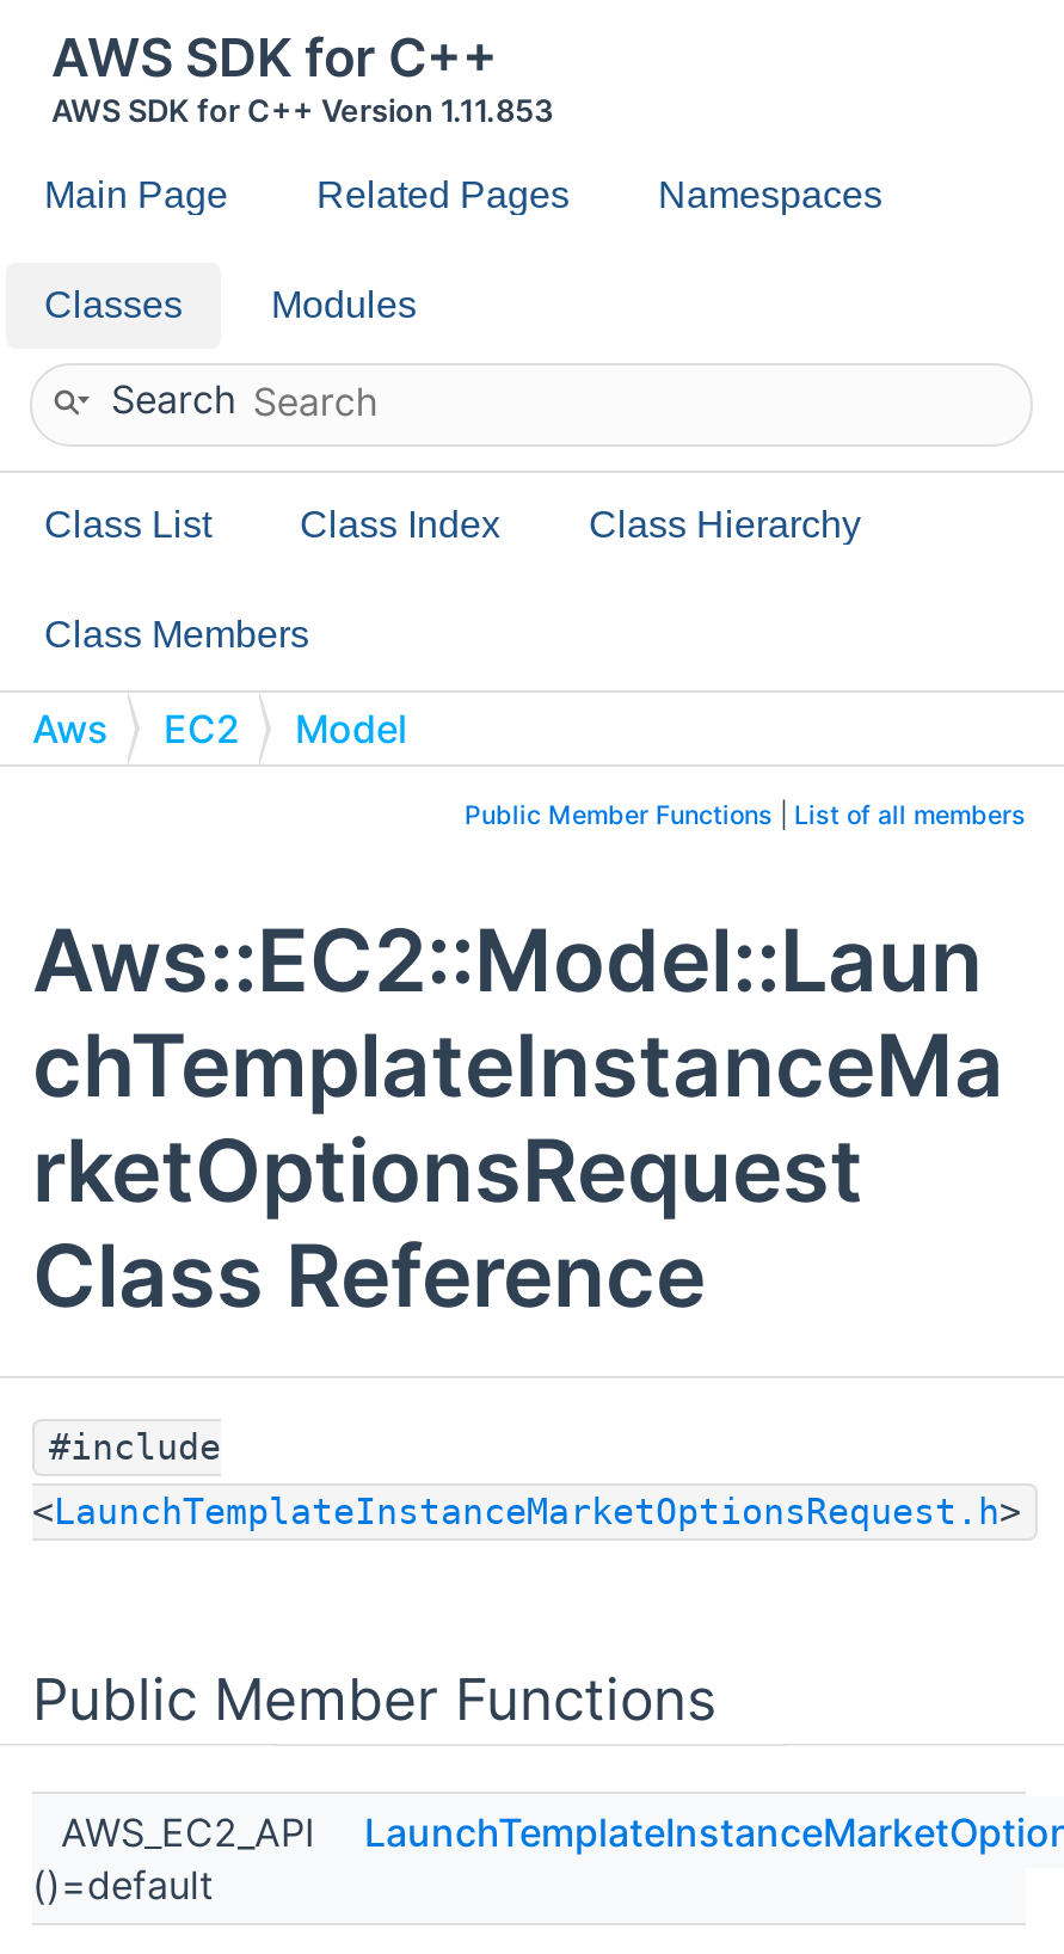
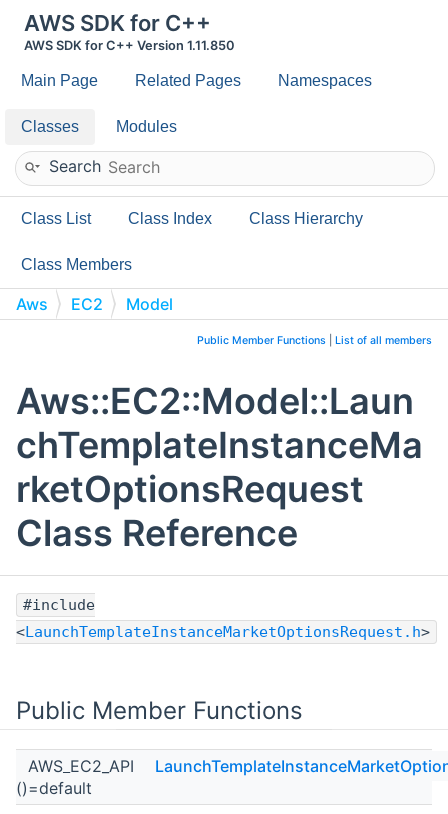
[51,93,553,129] AWS SDK for C++ Version 1.11.853 -> [24,38,235,53] AWS SDK for C++ Version 1.11.850

